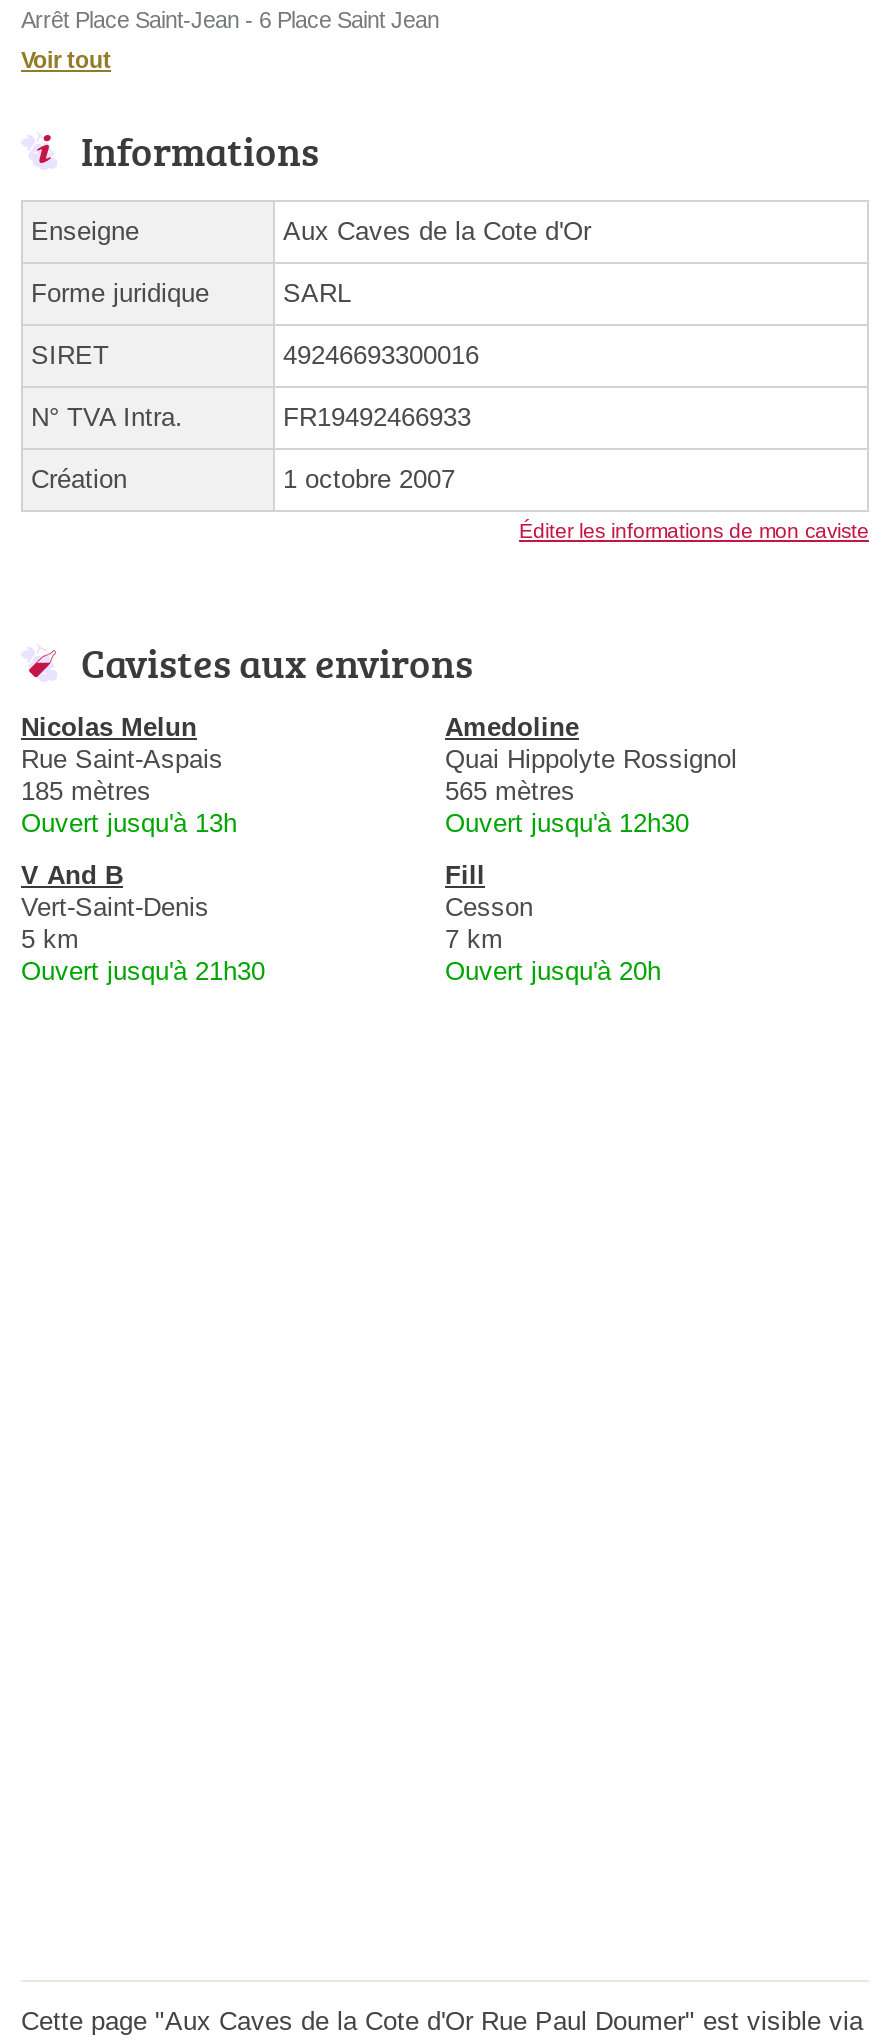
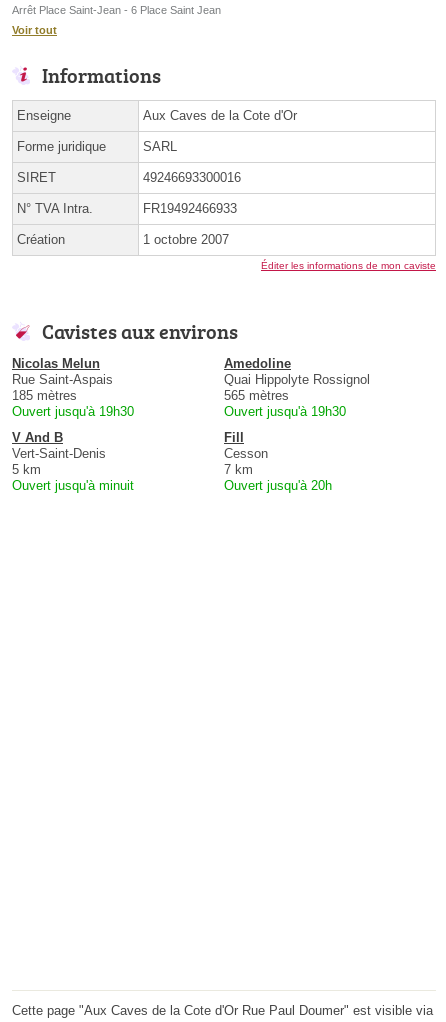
[21,808,237,838] Ouvert jusqu'à 13h -> [12,404,134,419] Ouvert jusqu'à 19h30
[445,808,689,838] Ouvert jusqu'à 12h30 -> [224,404,346,419] Ouvert jusqu'à 19h30
[21,956,265,986] Ouvert jusqu'à 21h30 -> [12,478,134,493] Ouvert jusqu'à minuit

